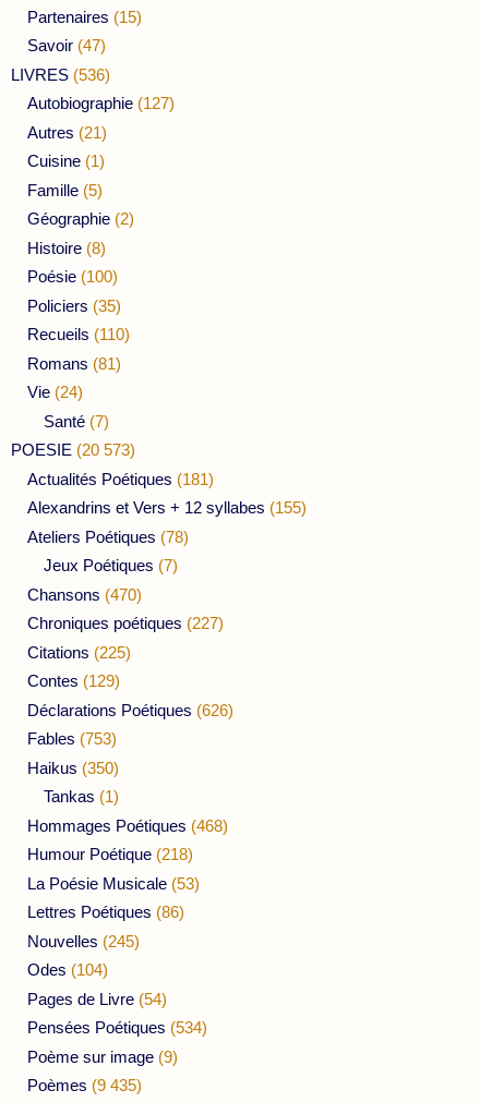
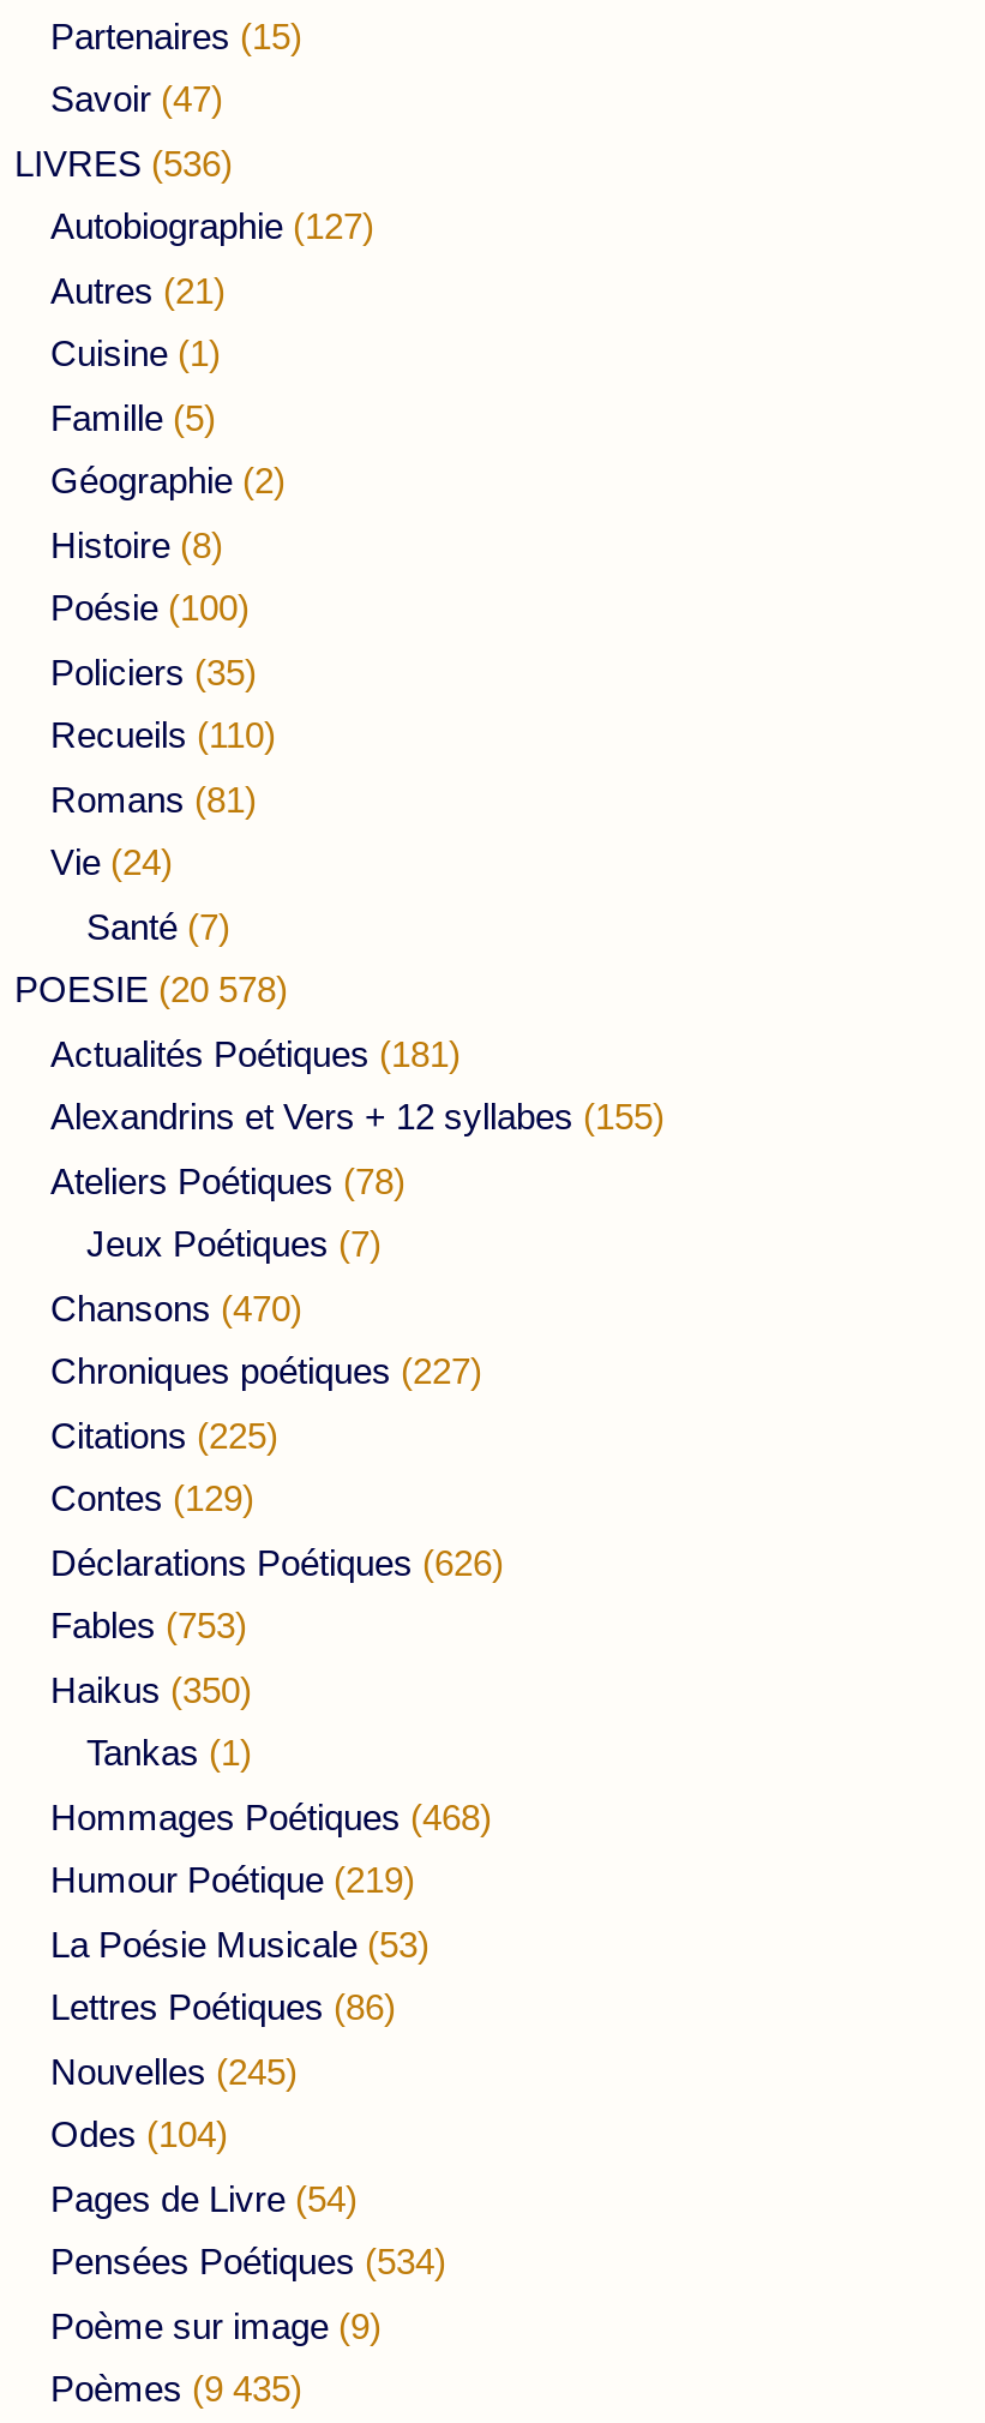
[11,441,135,459] POESIE (20 573) -> [14,969,288,1010] POESIE (20 578)
[27,845,193,864] Humour Poétique (218) -> [50,1860,415,1901] Humour Poétique (219)

